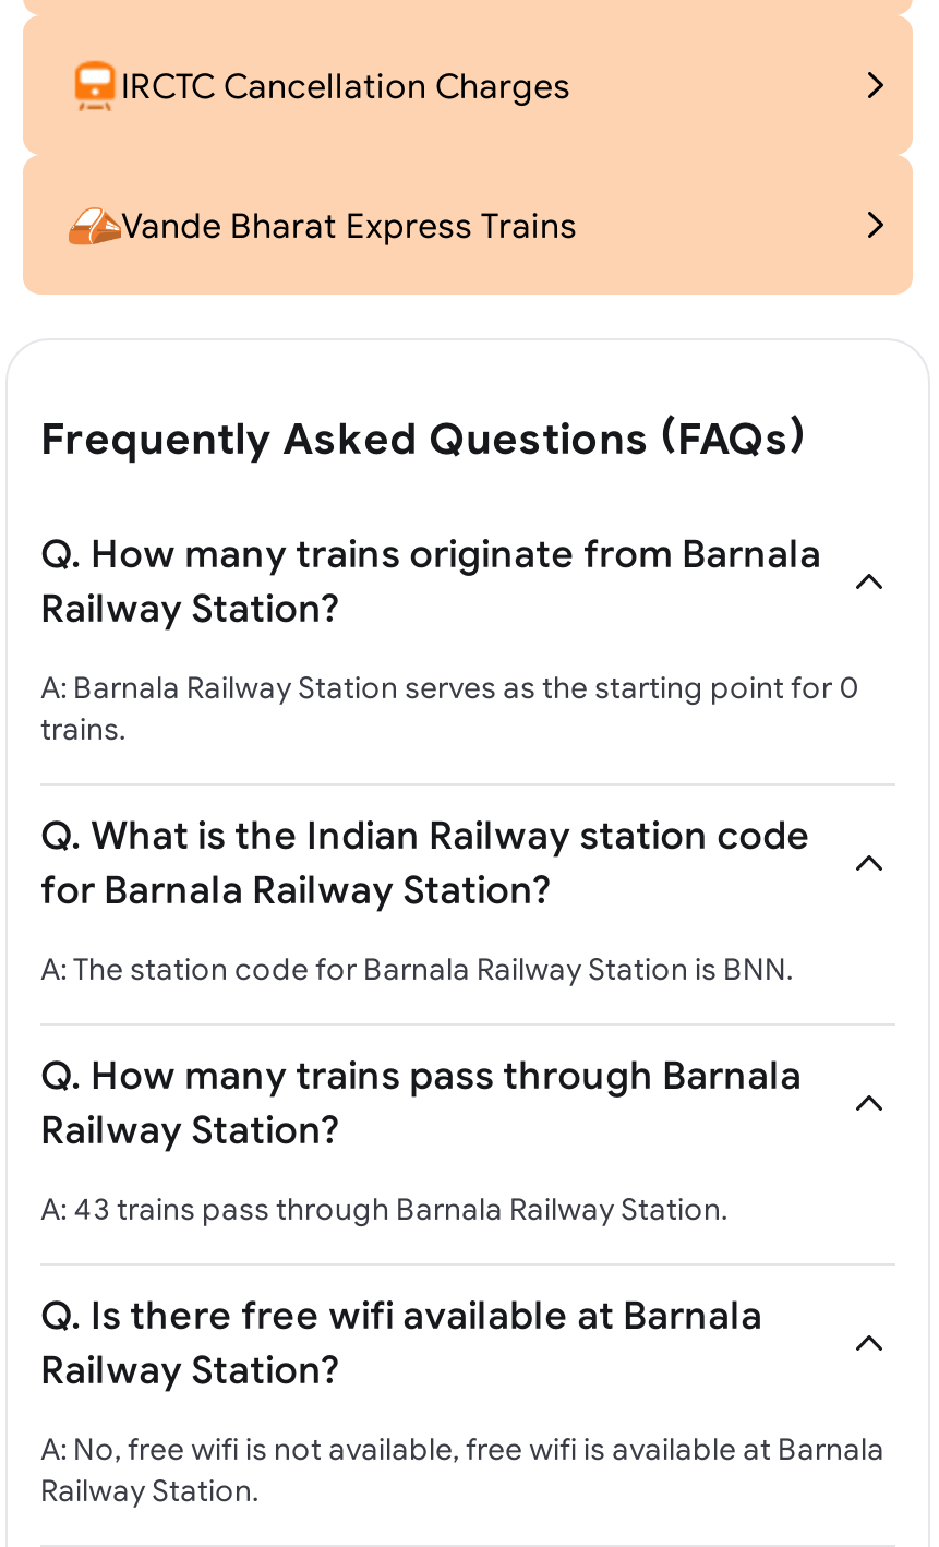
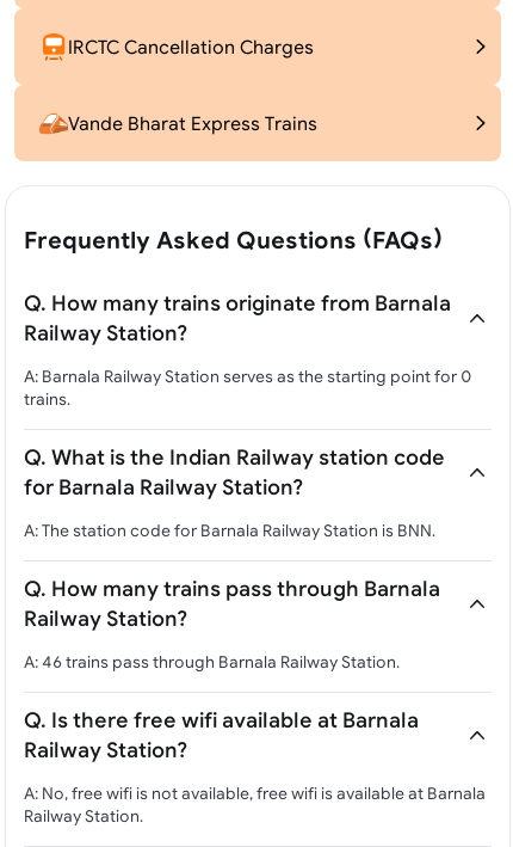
[40,1192,727,1227] A: 43 trains pass through Barnala Railway Station. -> [24,653,400,672] A: 46 trains pass through Barnala Railway Station.

